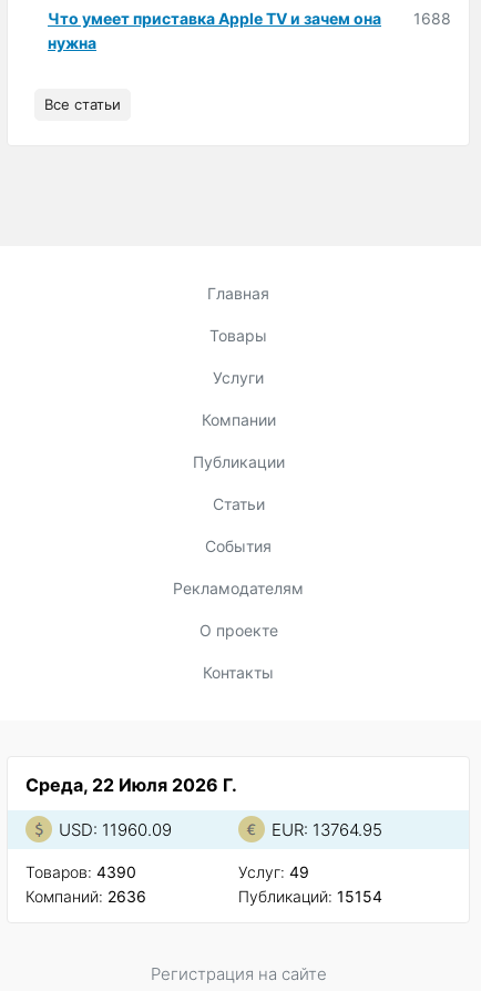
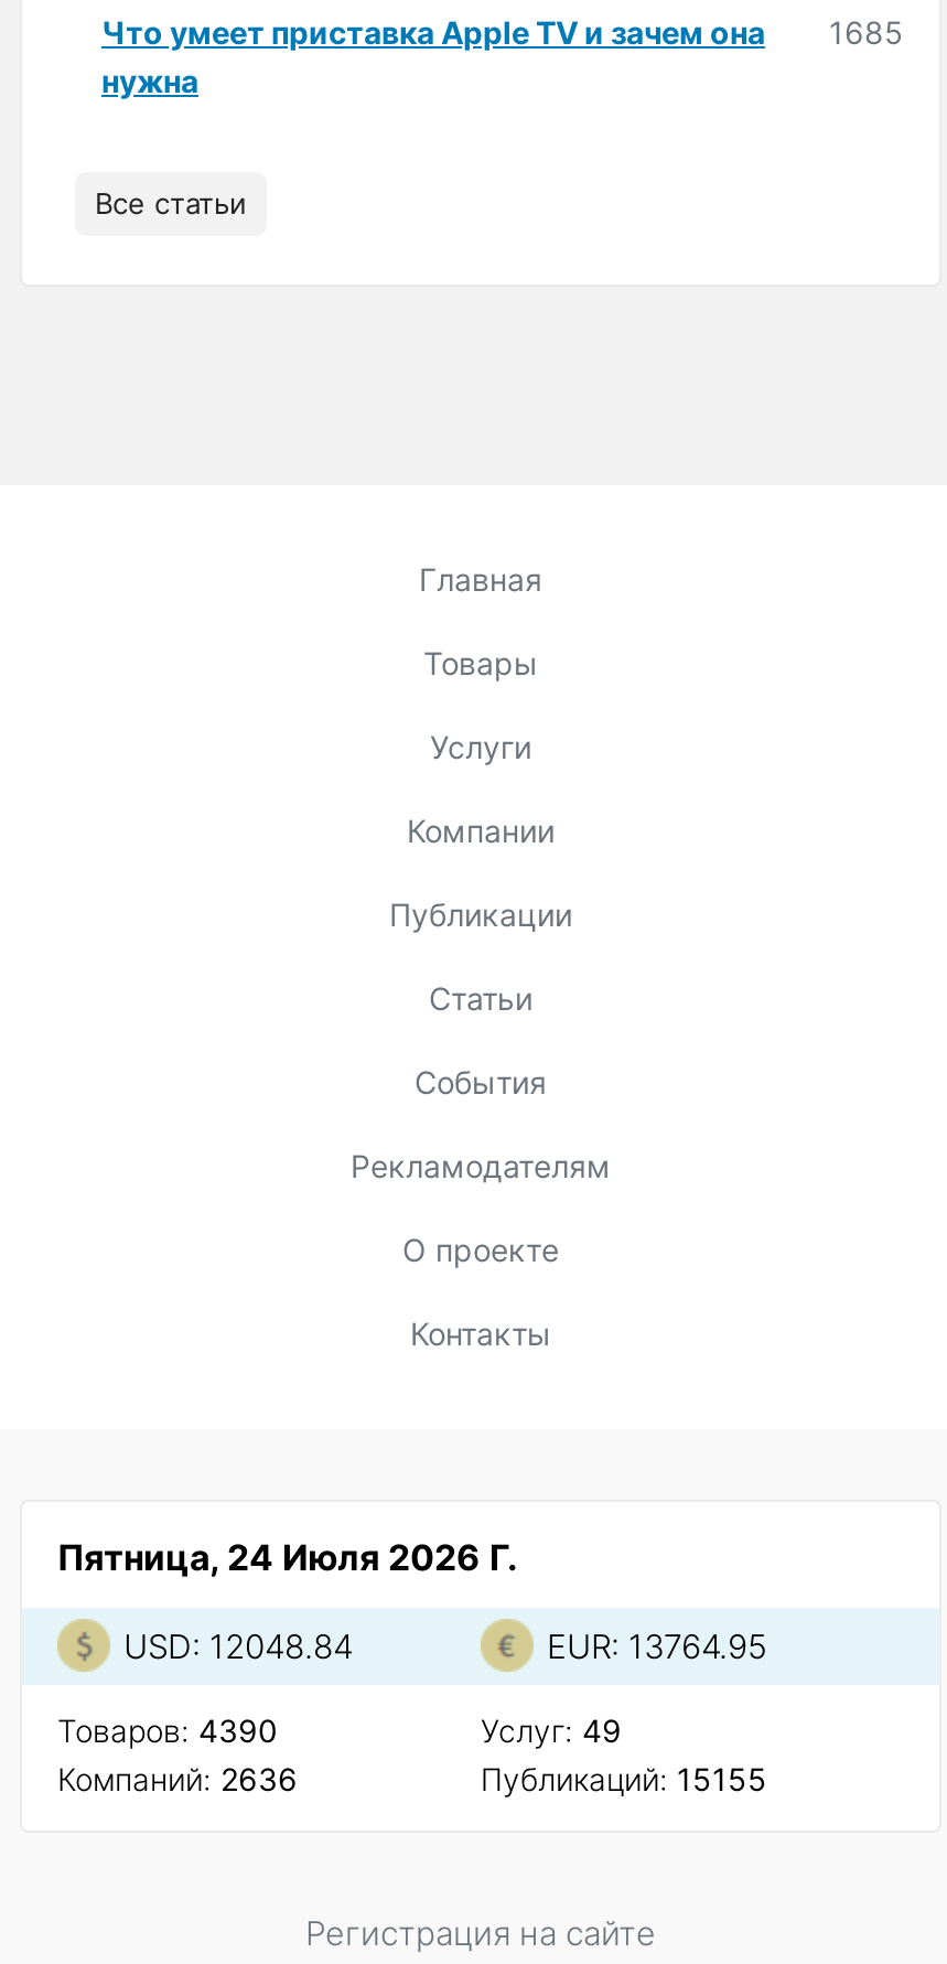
[48,9,451,28] Что умеет приставка Apple TV и зачем она 1688 -> [101,14,904,51] Что умеет приставка Apple TV и зачем она 1685
[25,774,237,796] Среда, 22 Июля 2026 Г. -> [57,1535,518,1580] Пятница, 24 Июля 2026 Г.
[59,819,172,840] USD: 11960.09 -> [123,1626,353,1668] USD: 12048.84
[238,887,382,906] Публикаций: 15154 -> [481,1760,767,1798] Публикаций: 15155

